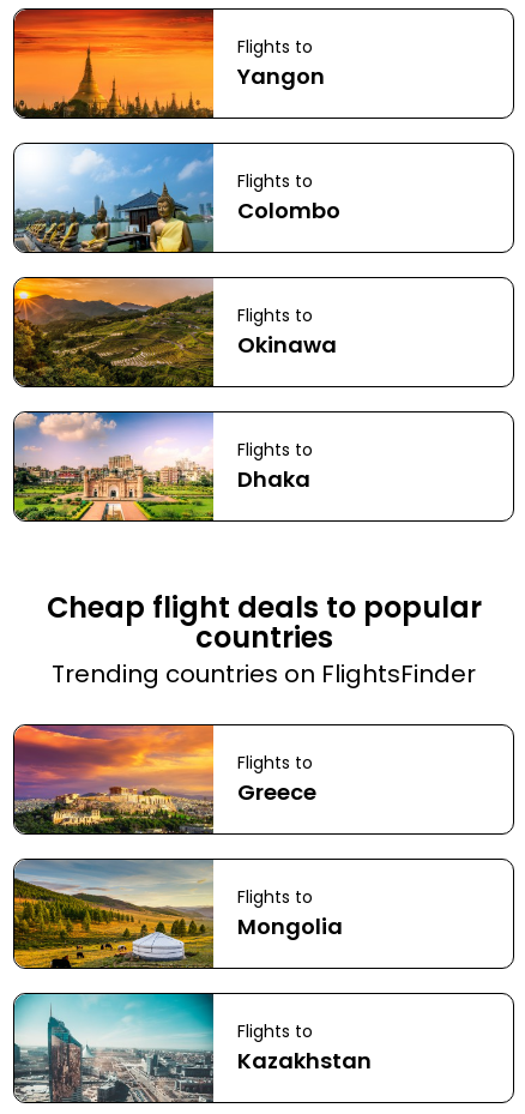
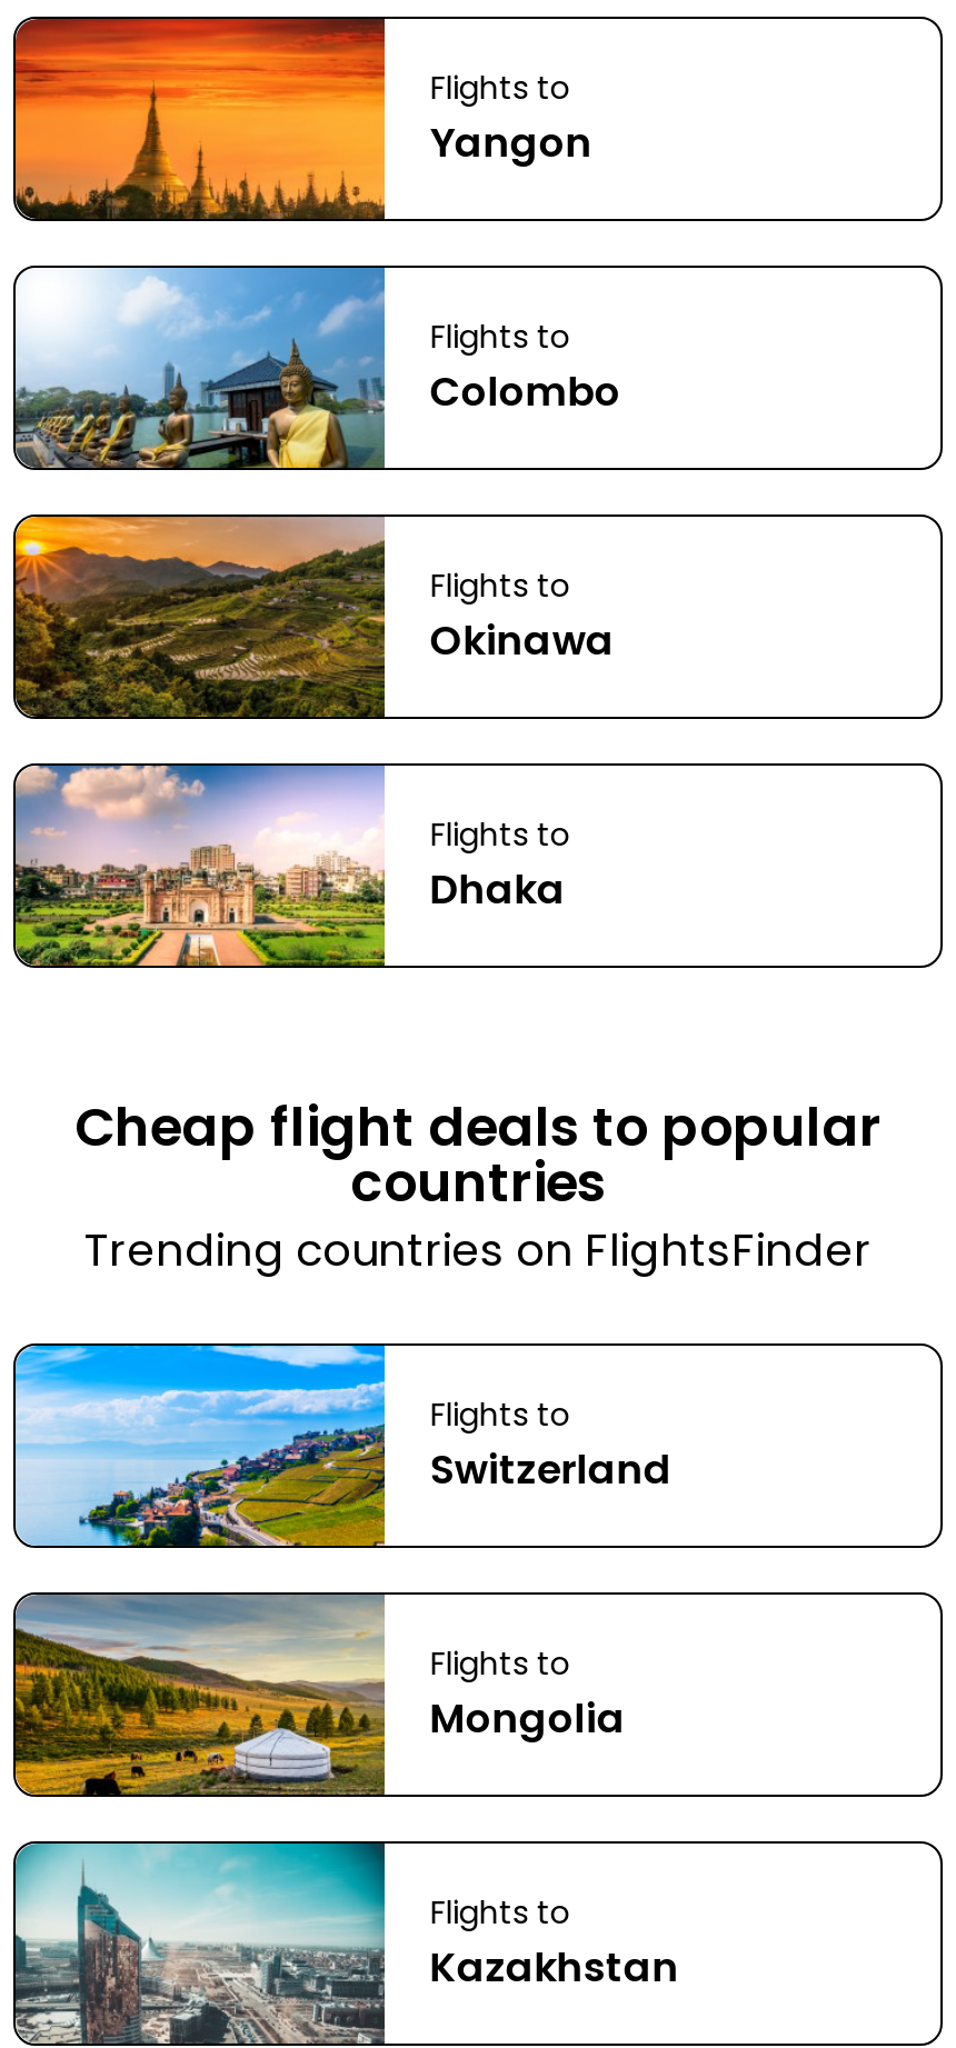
[13,724,317,835] [image] | Greece -> [13,1343,672,1548] [image] | Switzerland

